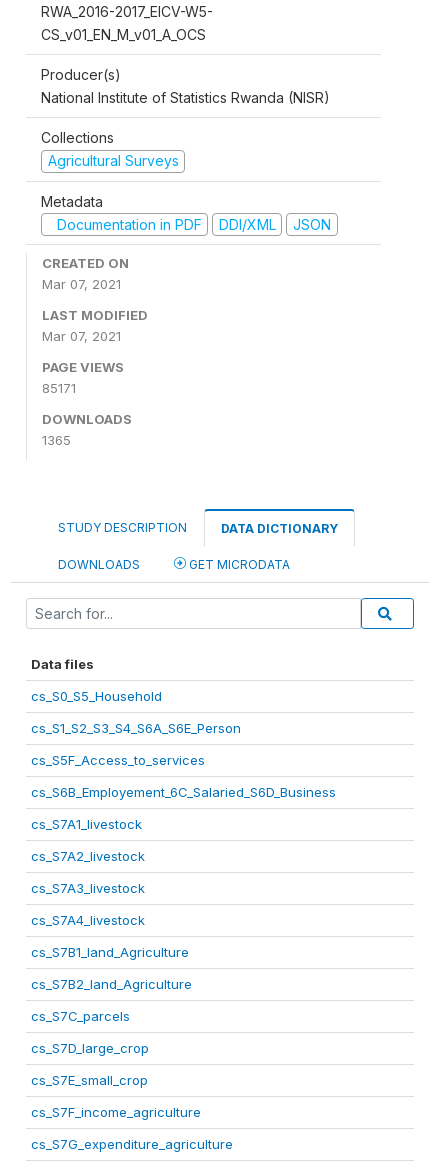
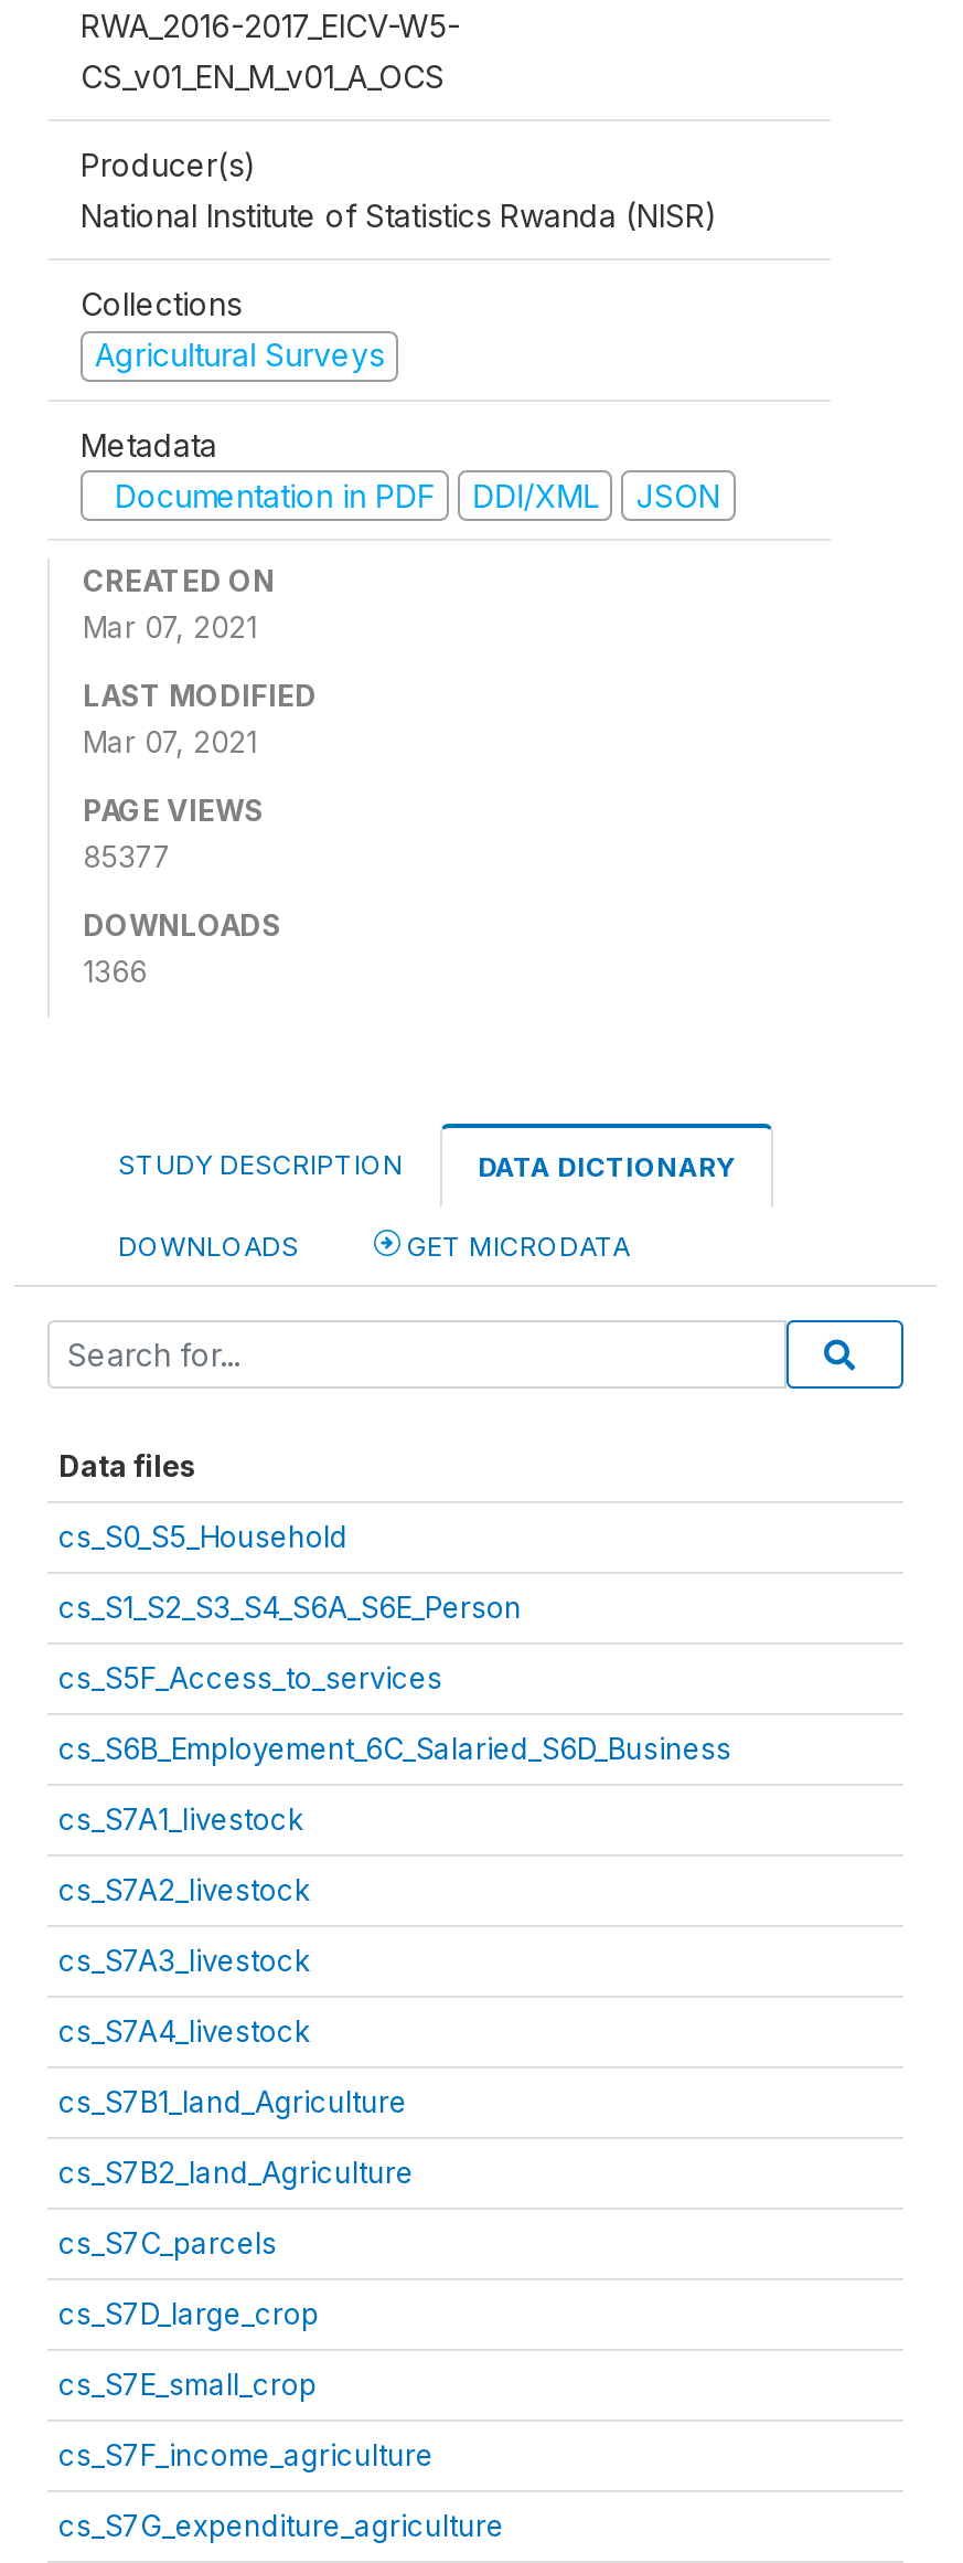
[42,380,76,396] 85171 -> [83,839,171,874] 85377
[42,432,71,448] 1365 -> [83,954,147,989] 1366

